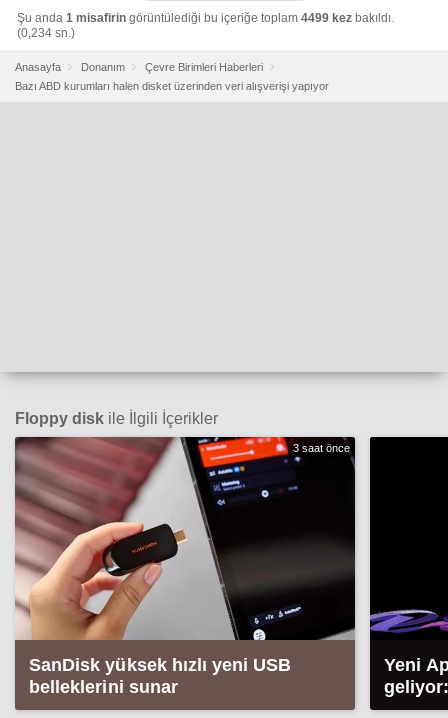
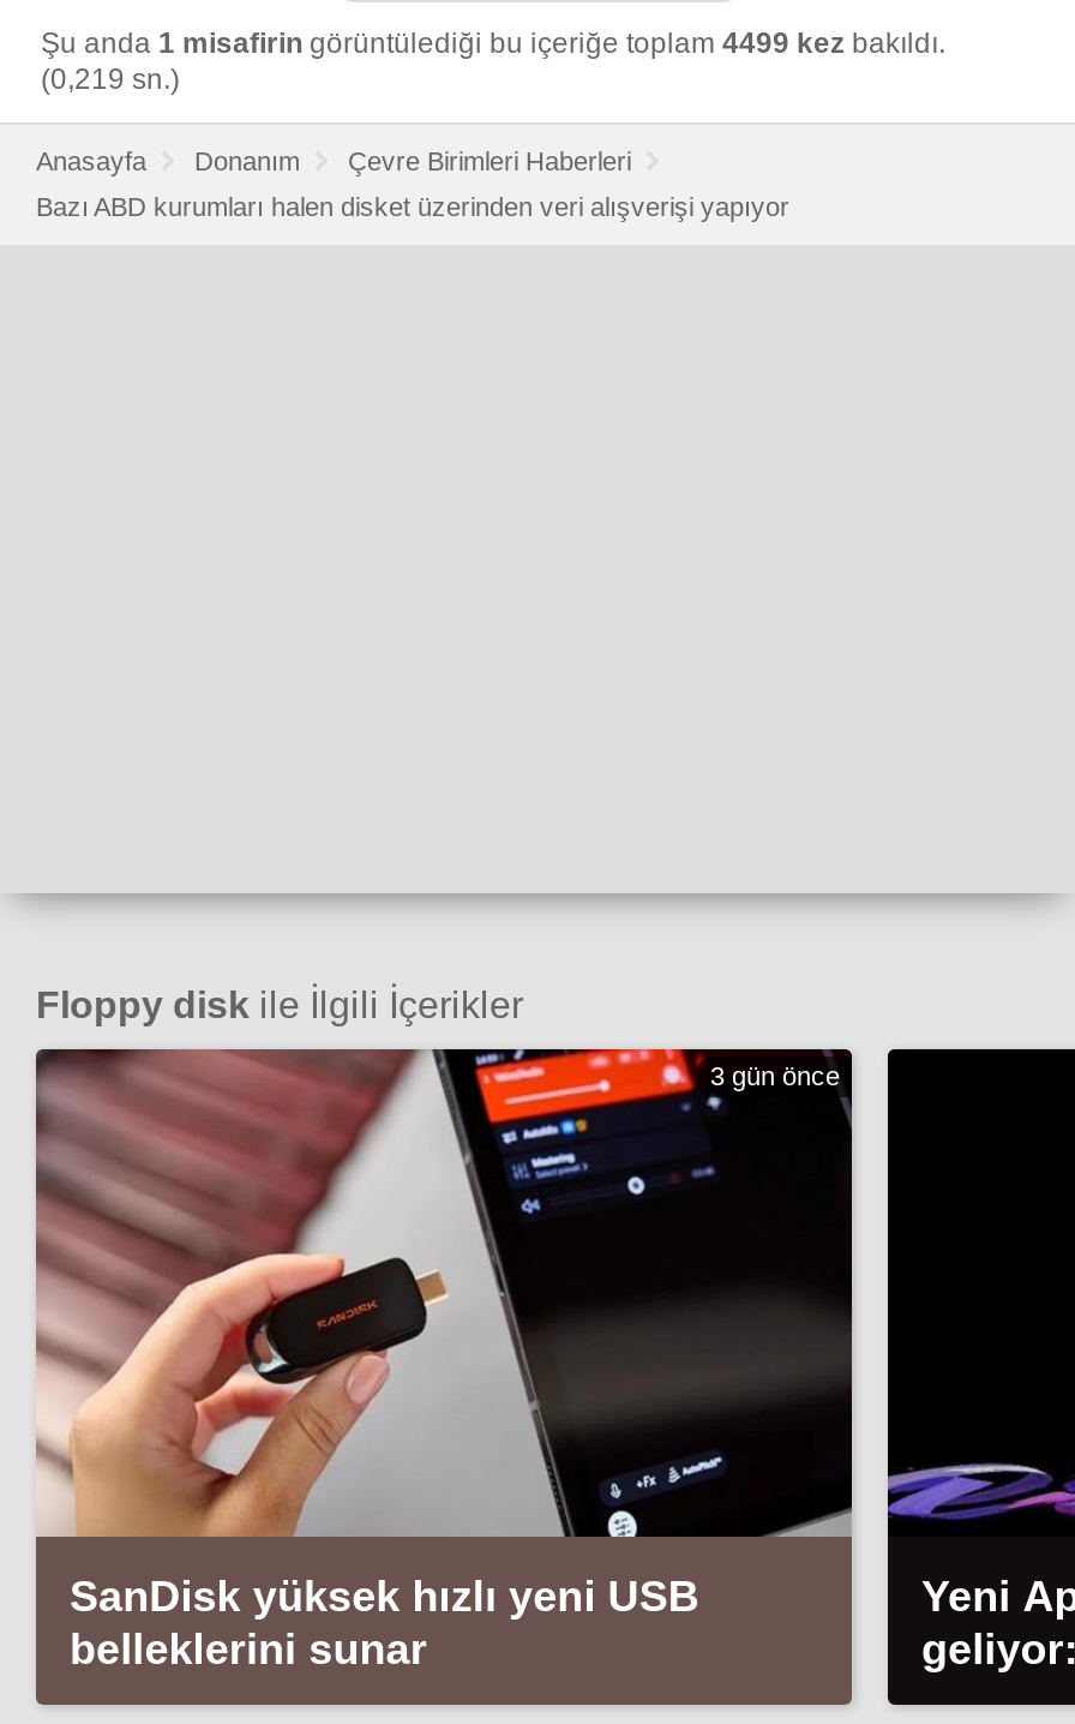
[17,26,75,40] (0,234 sn.) -> [41,62,180,95] (0,219 sn.)
[293,442,350,454] 3 saat önce -> [710,1061,840,1089] 3 gün önce

